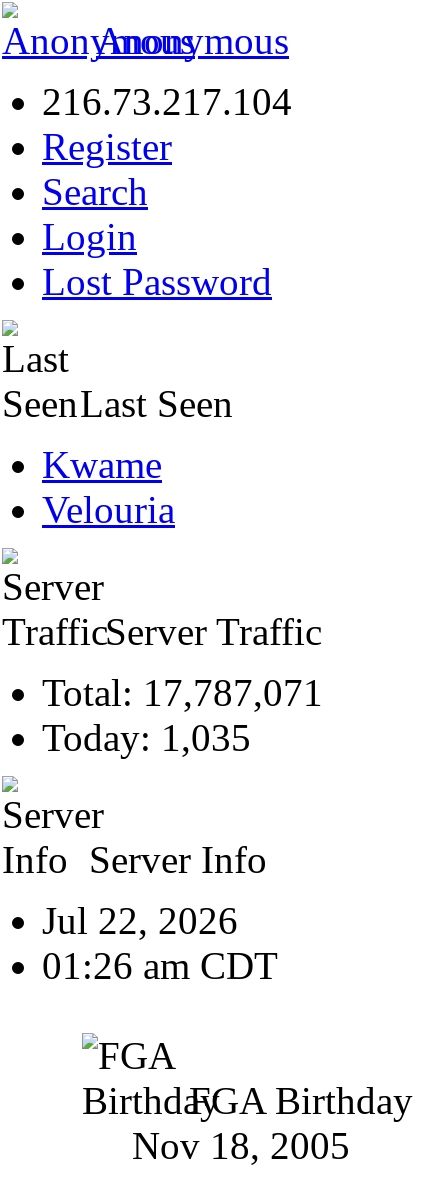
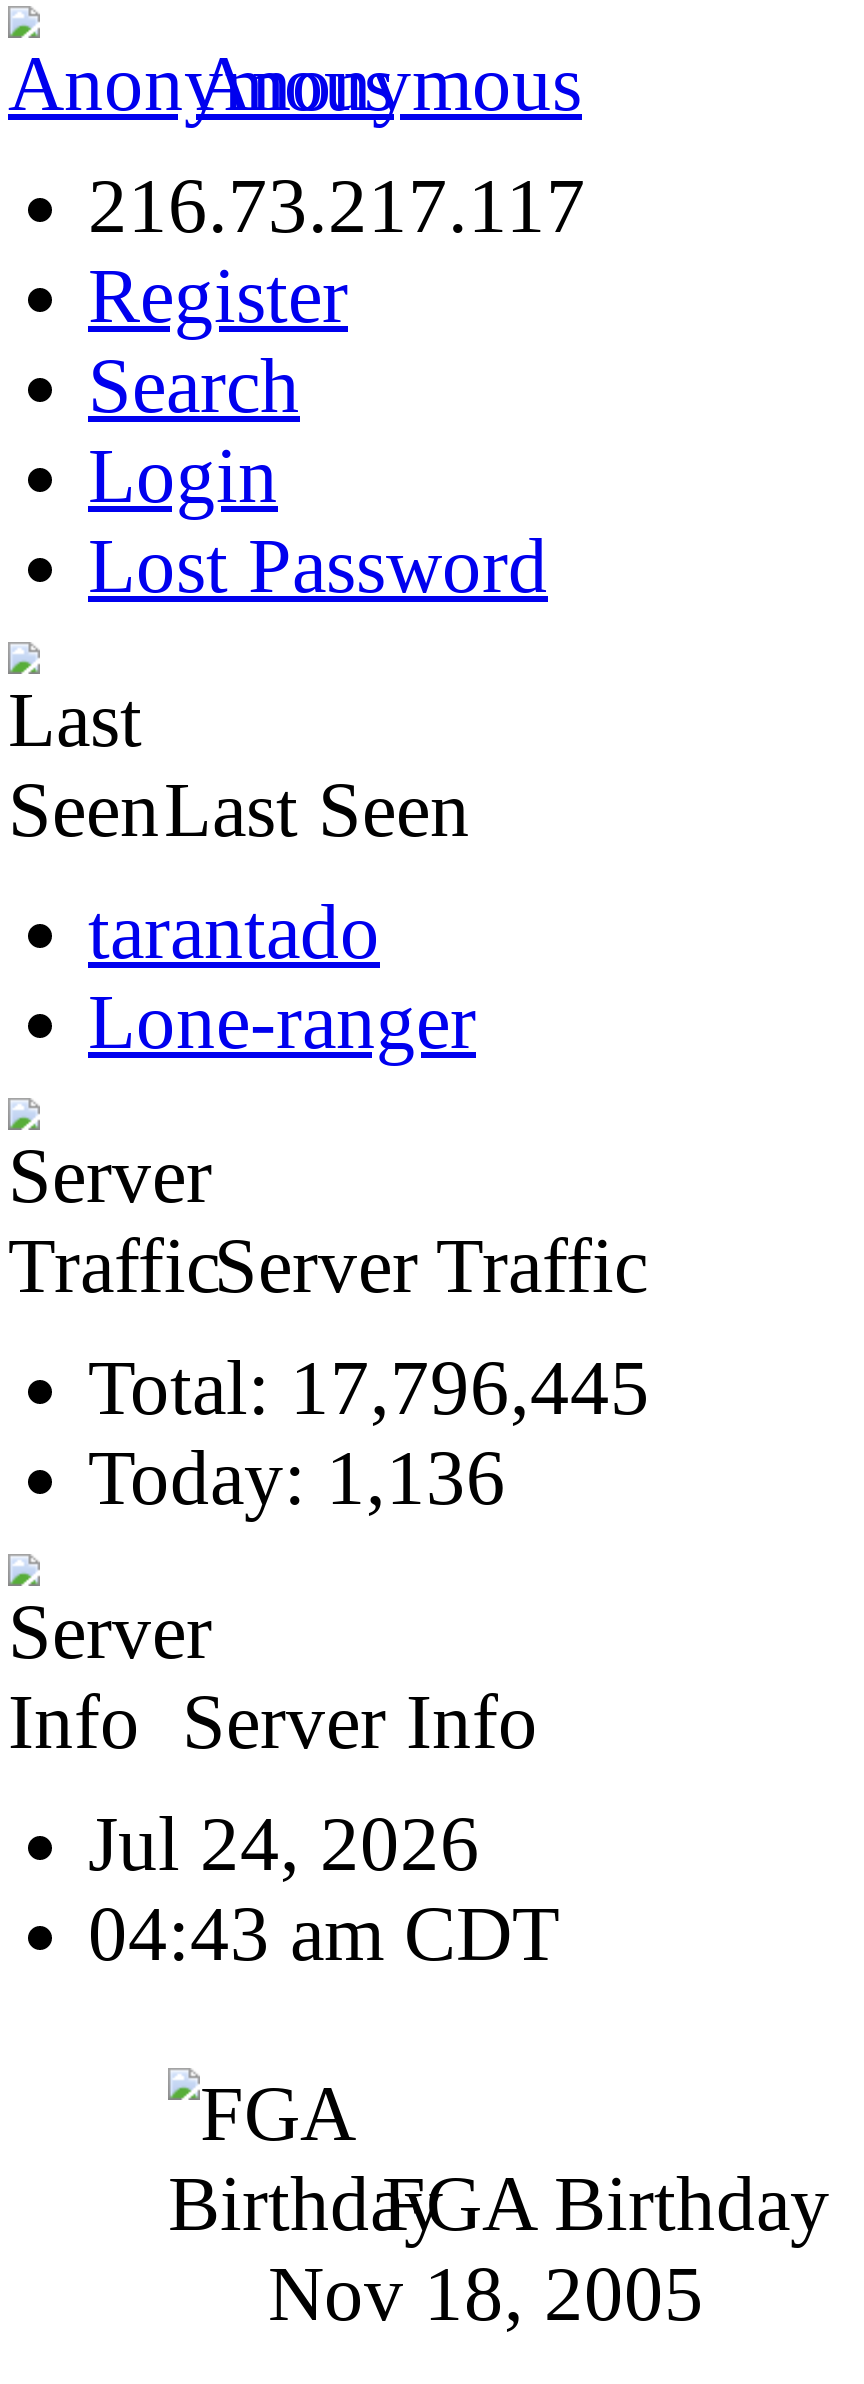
[42,80,292,123] 216.73.217.104 -> [88,163,586,249] 216.73.217.117
[42,443,175,531] Kwame | Velouria -> [88,889,476,1065] tarantado | Lone-ranger
[42,671,323,714] Total: 17,787,071 -> [88,1345,650,1431] Total: 17,796,445
[42,716,251,759] Today: 1,035 -> [88,1435,506,1521] Today: 1,136
[42,899,238,942] Jul 22, 2026 -> [88,1801,480,1887] Jul 24, 2026
[42,944,278,987] 01:26 am CDT -> [88,1891,560,1977] 04:43 am CDT

